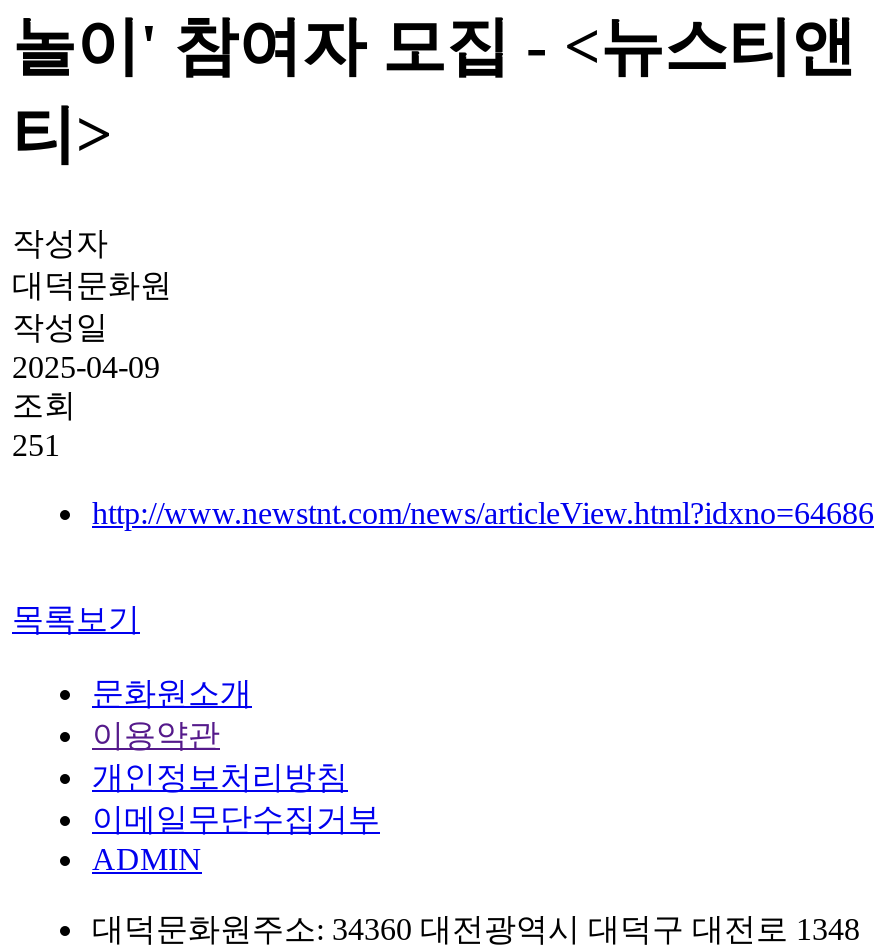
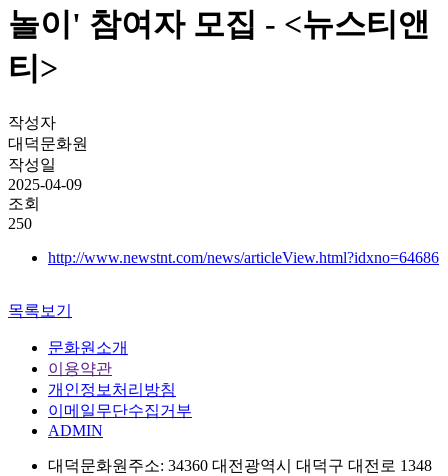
[12,427,60,461] 251 -> [8,214,32,231] 250

